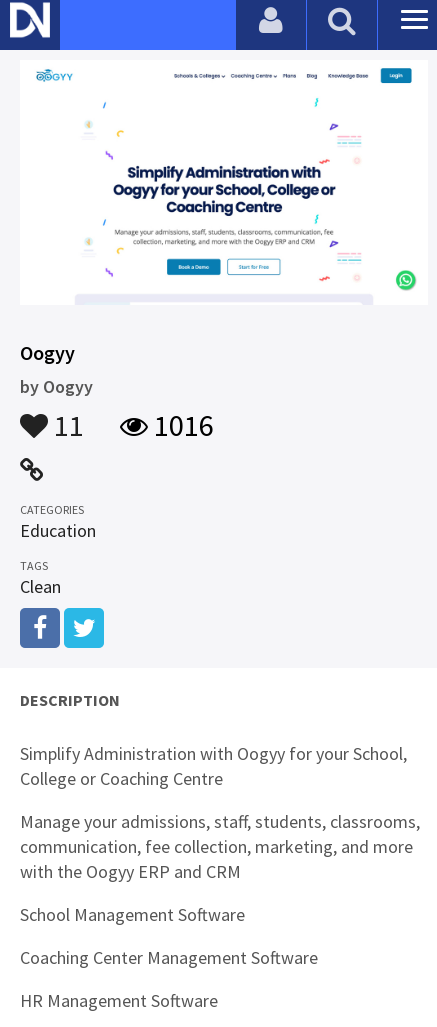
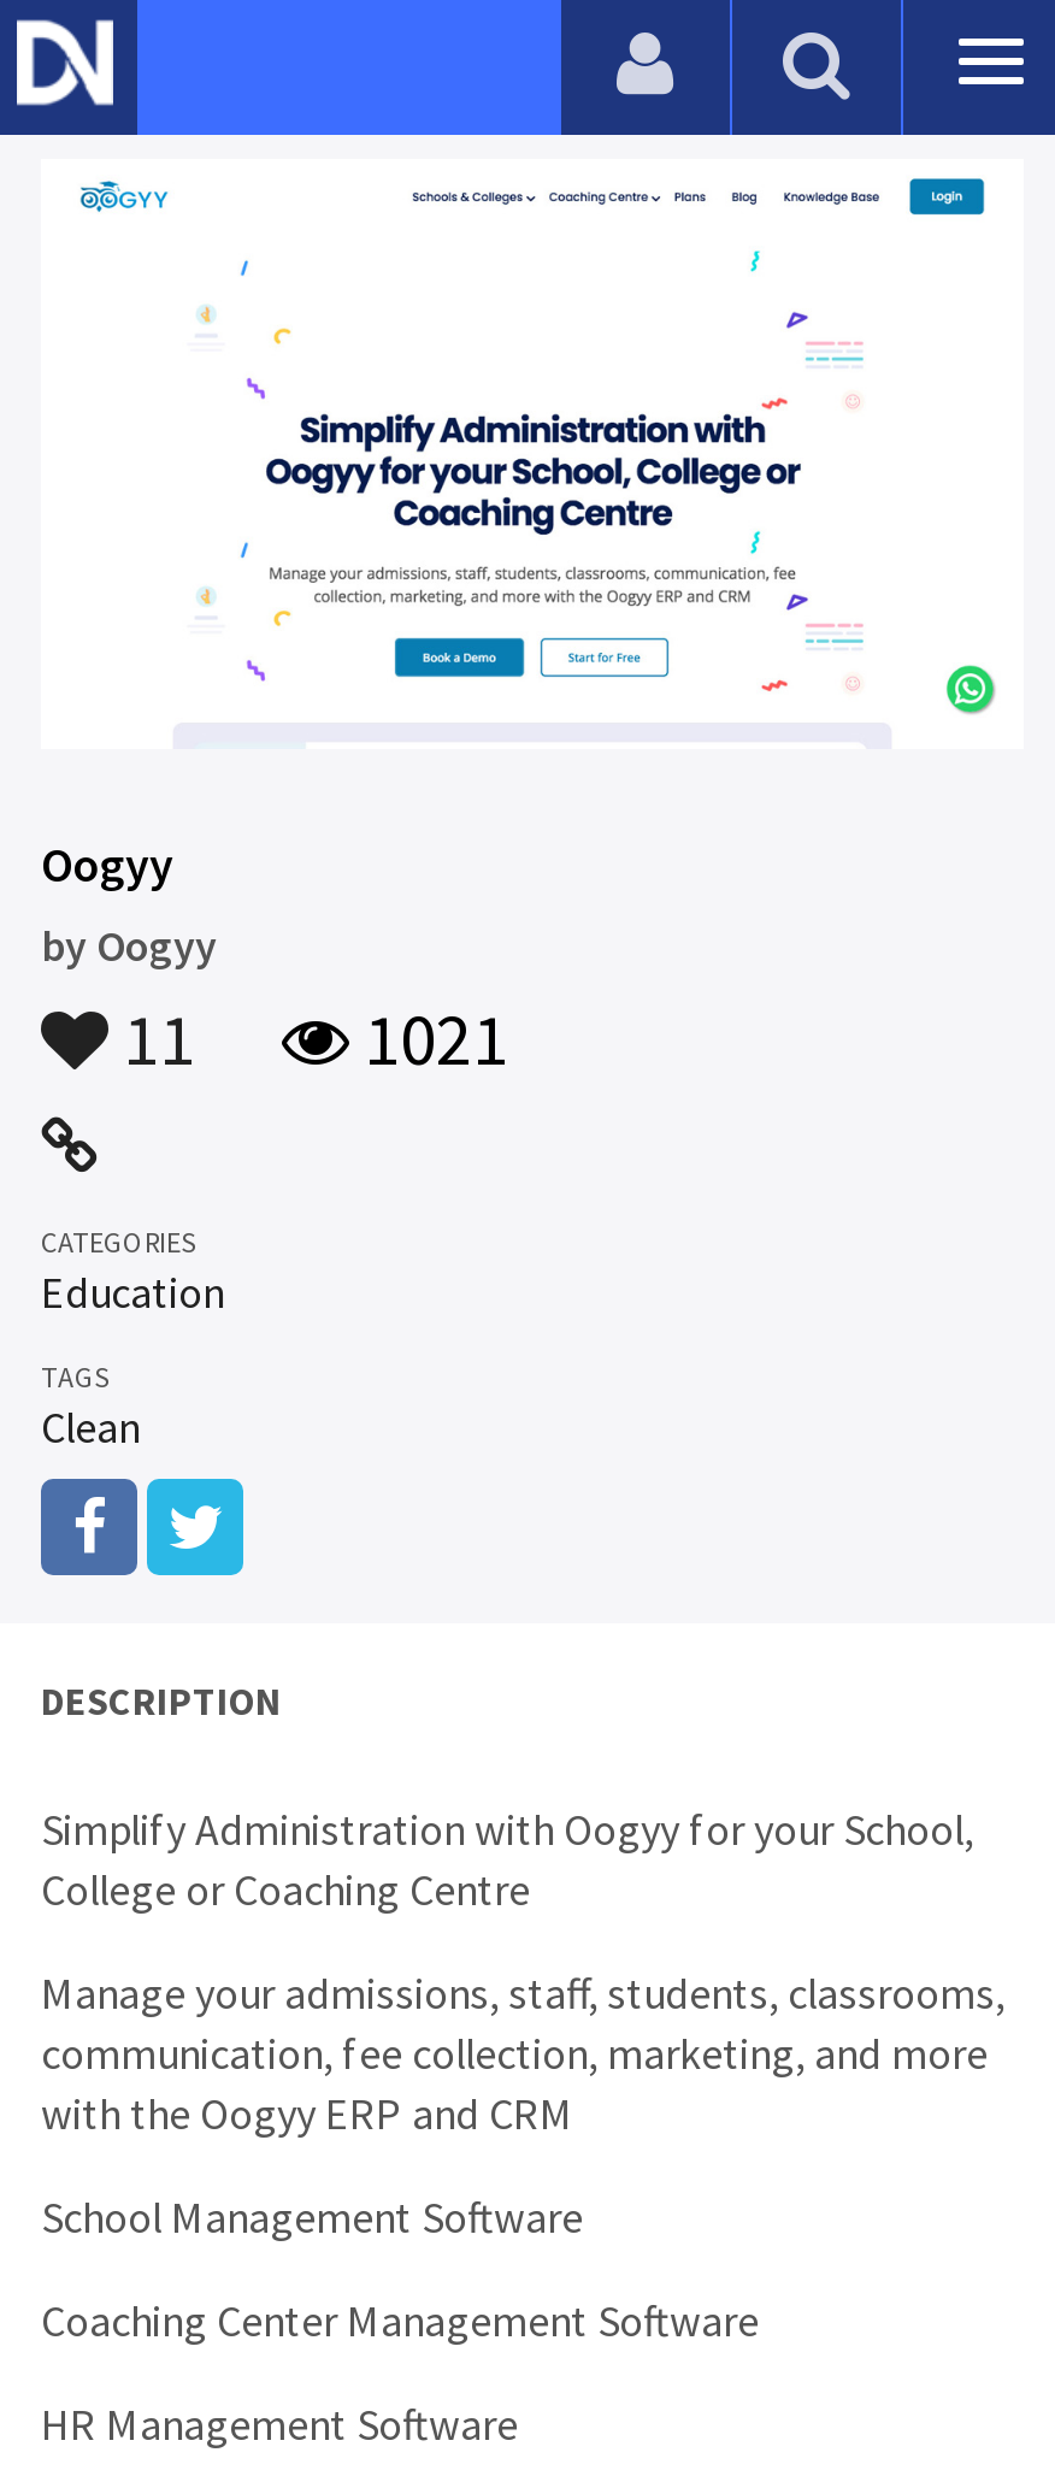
[48,406,214,444] 11 1016 -> [108,992,508,1083] 11 1021

